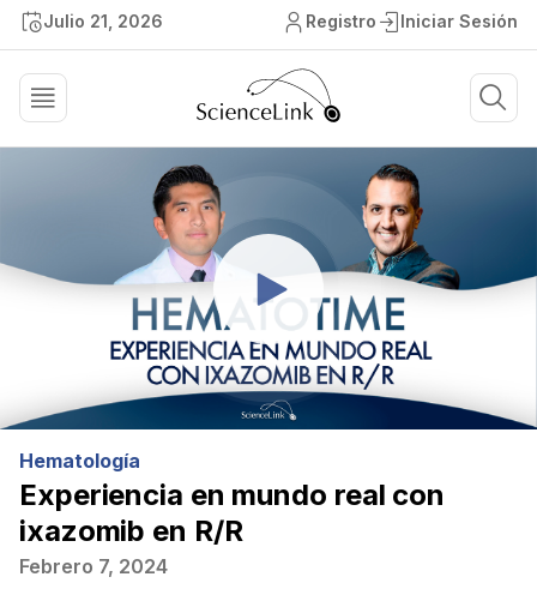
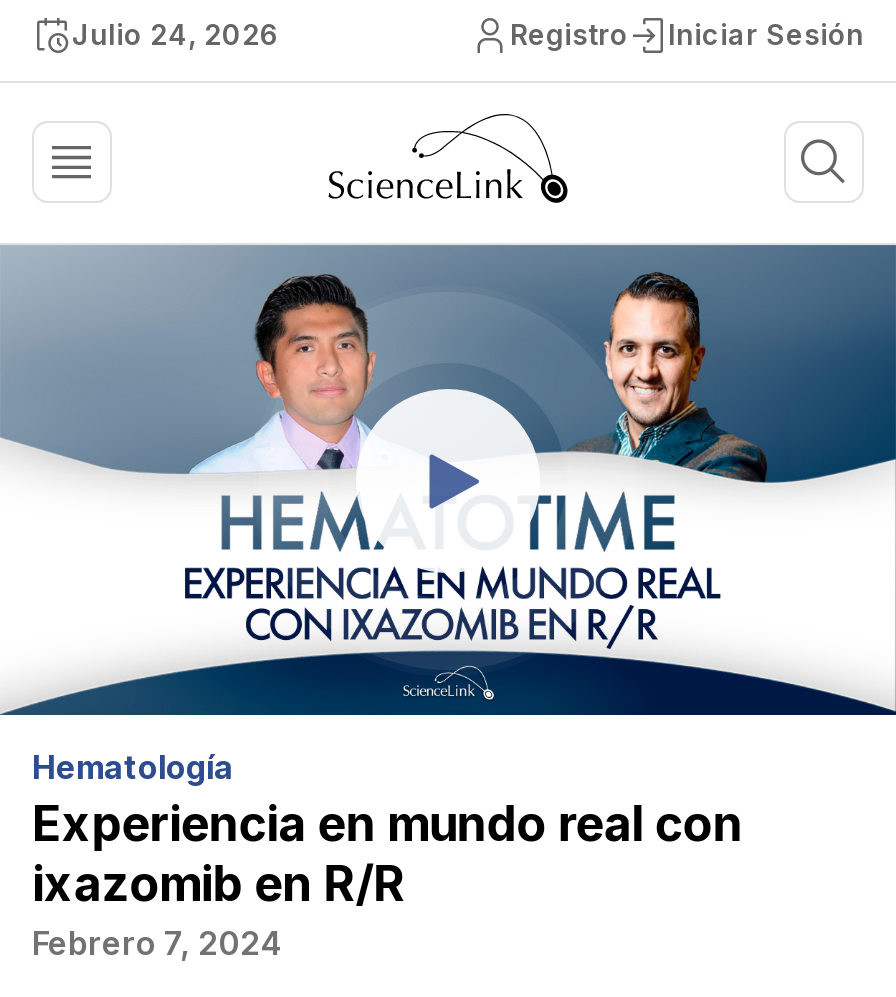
[43,11,163,31] Julio 21, 2026 -> [72,17,280,51] Julio 24, 2026

